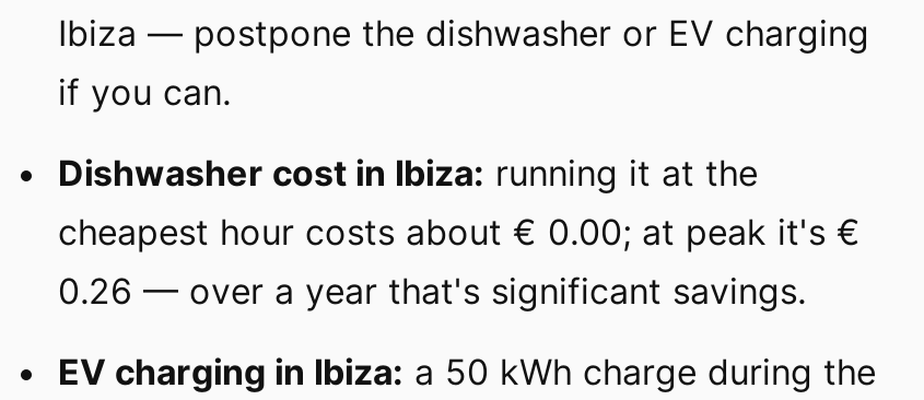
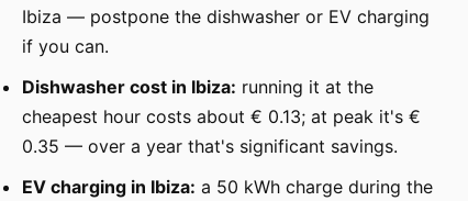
[58,209,861,253] cheapest hour costs about € 0.00; at peak it's € -> [22,105,421,127] cheapest hour costs about € 0.13; at peak it's €
[58,268,806,312] 0.26 — over a year that's significant savings. -> [22,135,398,157] 0.35 — over a year that's significant savings.

